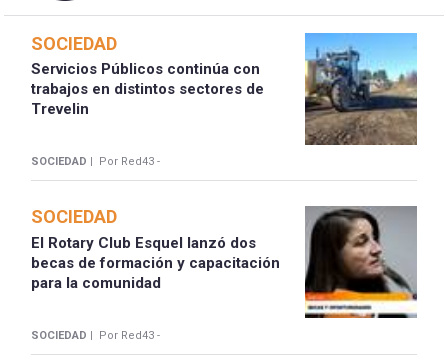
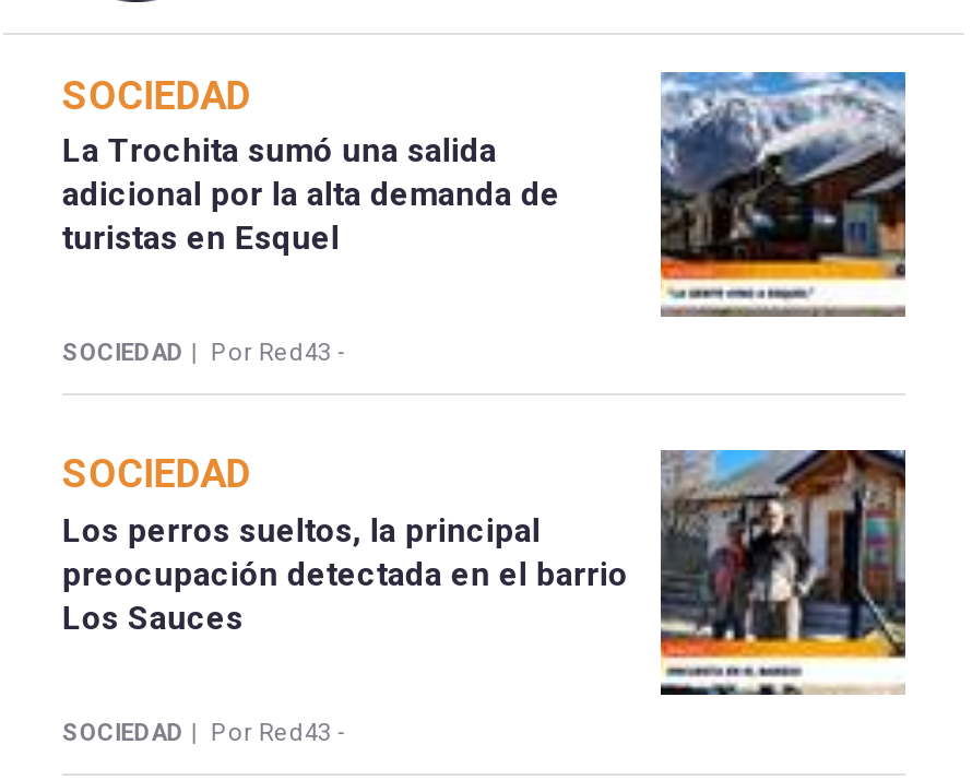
[304,33,418,144] [image] -> [659,72,908,317] [image]
[31,60,264,118] Servicios Públicos continúa con | trabajos en distintos sectores de | Trevelin -> [62,132,560,258] La Trochita sumó una salida | adicional por la alta demanda de | turistas en Esquel
[31,205,417,319] [image] | El Rotary Club Esquel lanzó dos | becas de formación y capacitación | para la comunidad -> [62,448,908,697] [image] | Los perros sueltos, la principal | preocupación detectada en el barrio | Los Sauces

